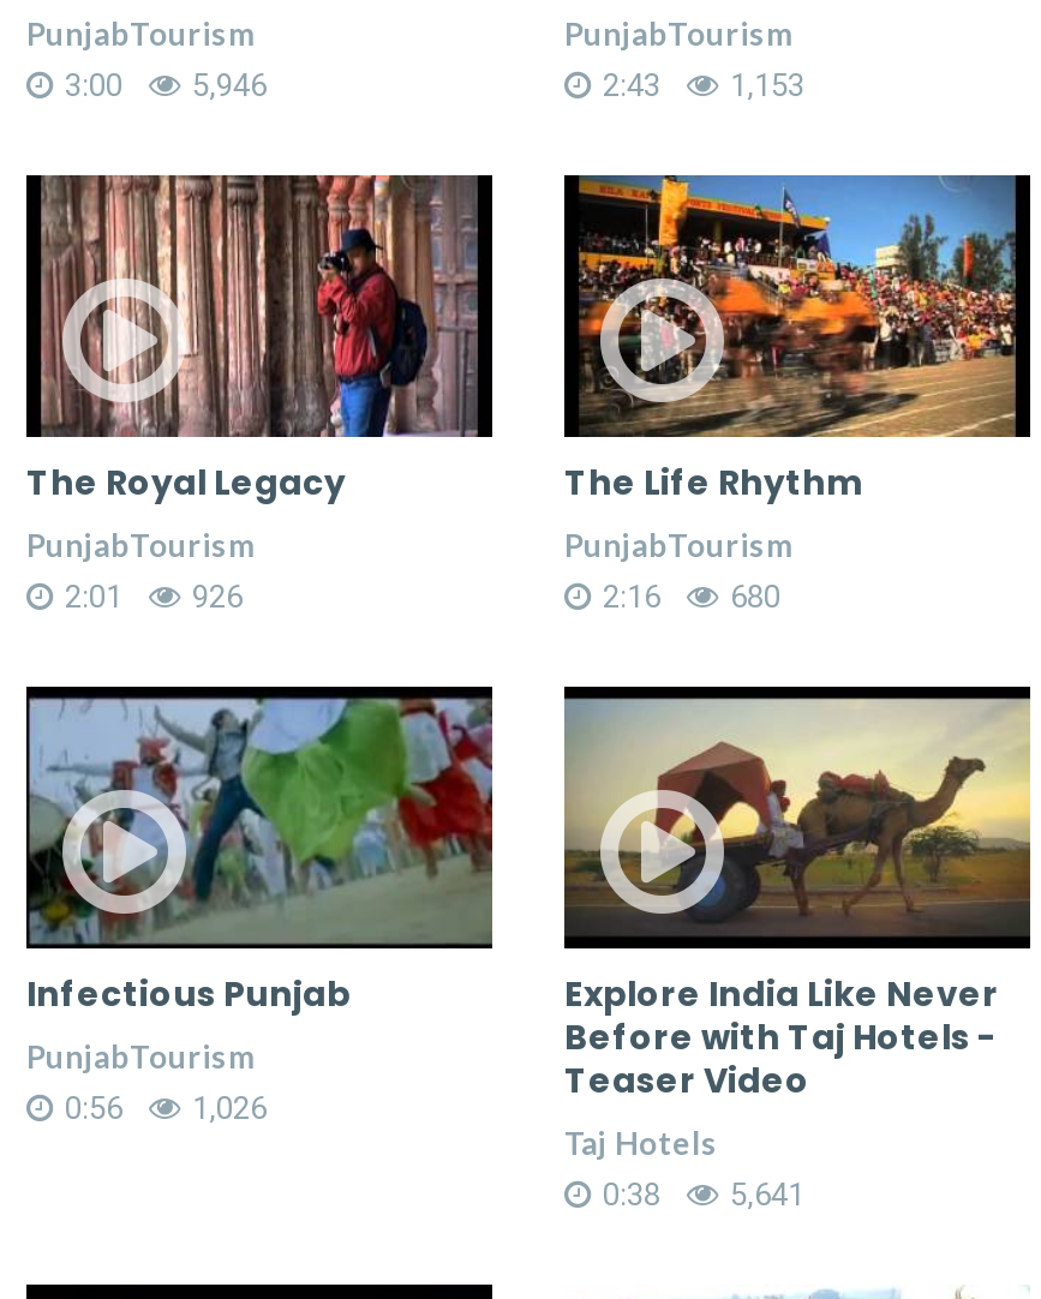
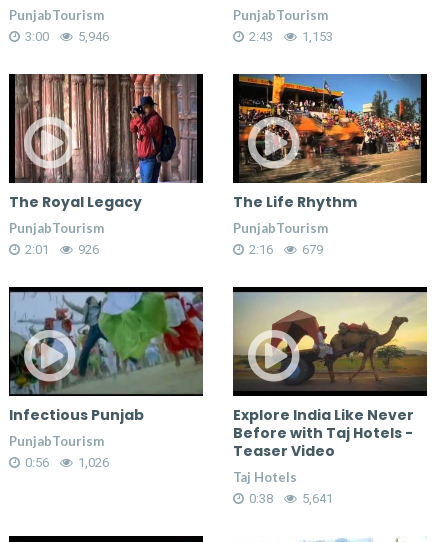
[603,578,780,614] 2:16 680 -> [249,242,323,257] 2:16 679

